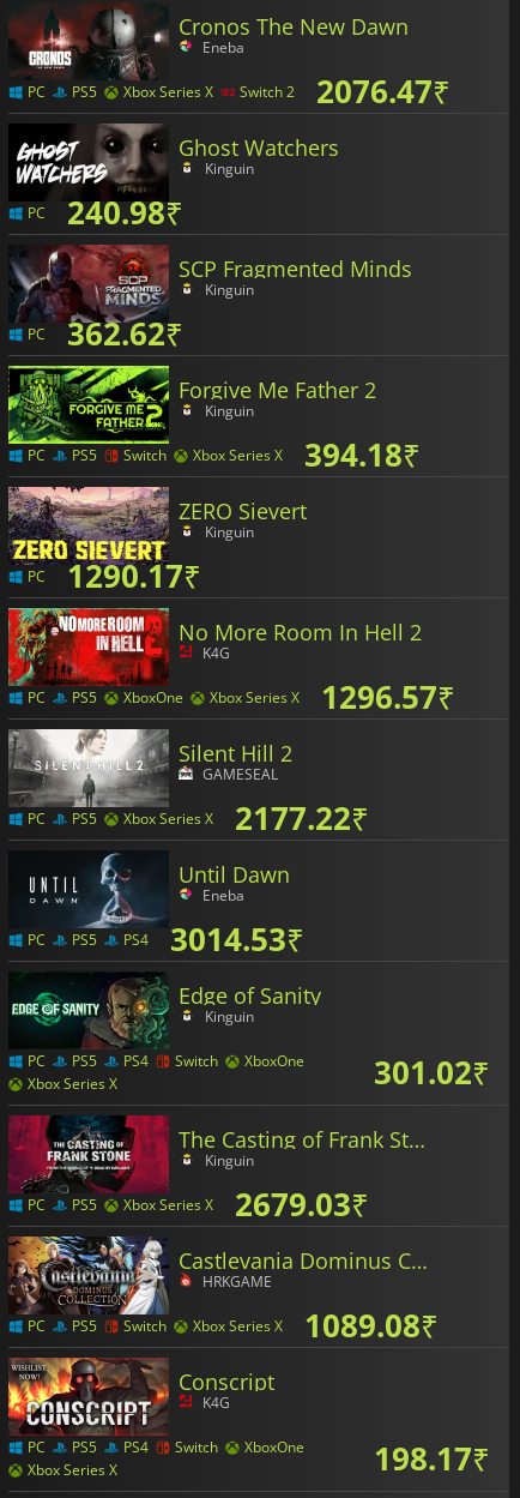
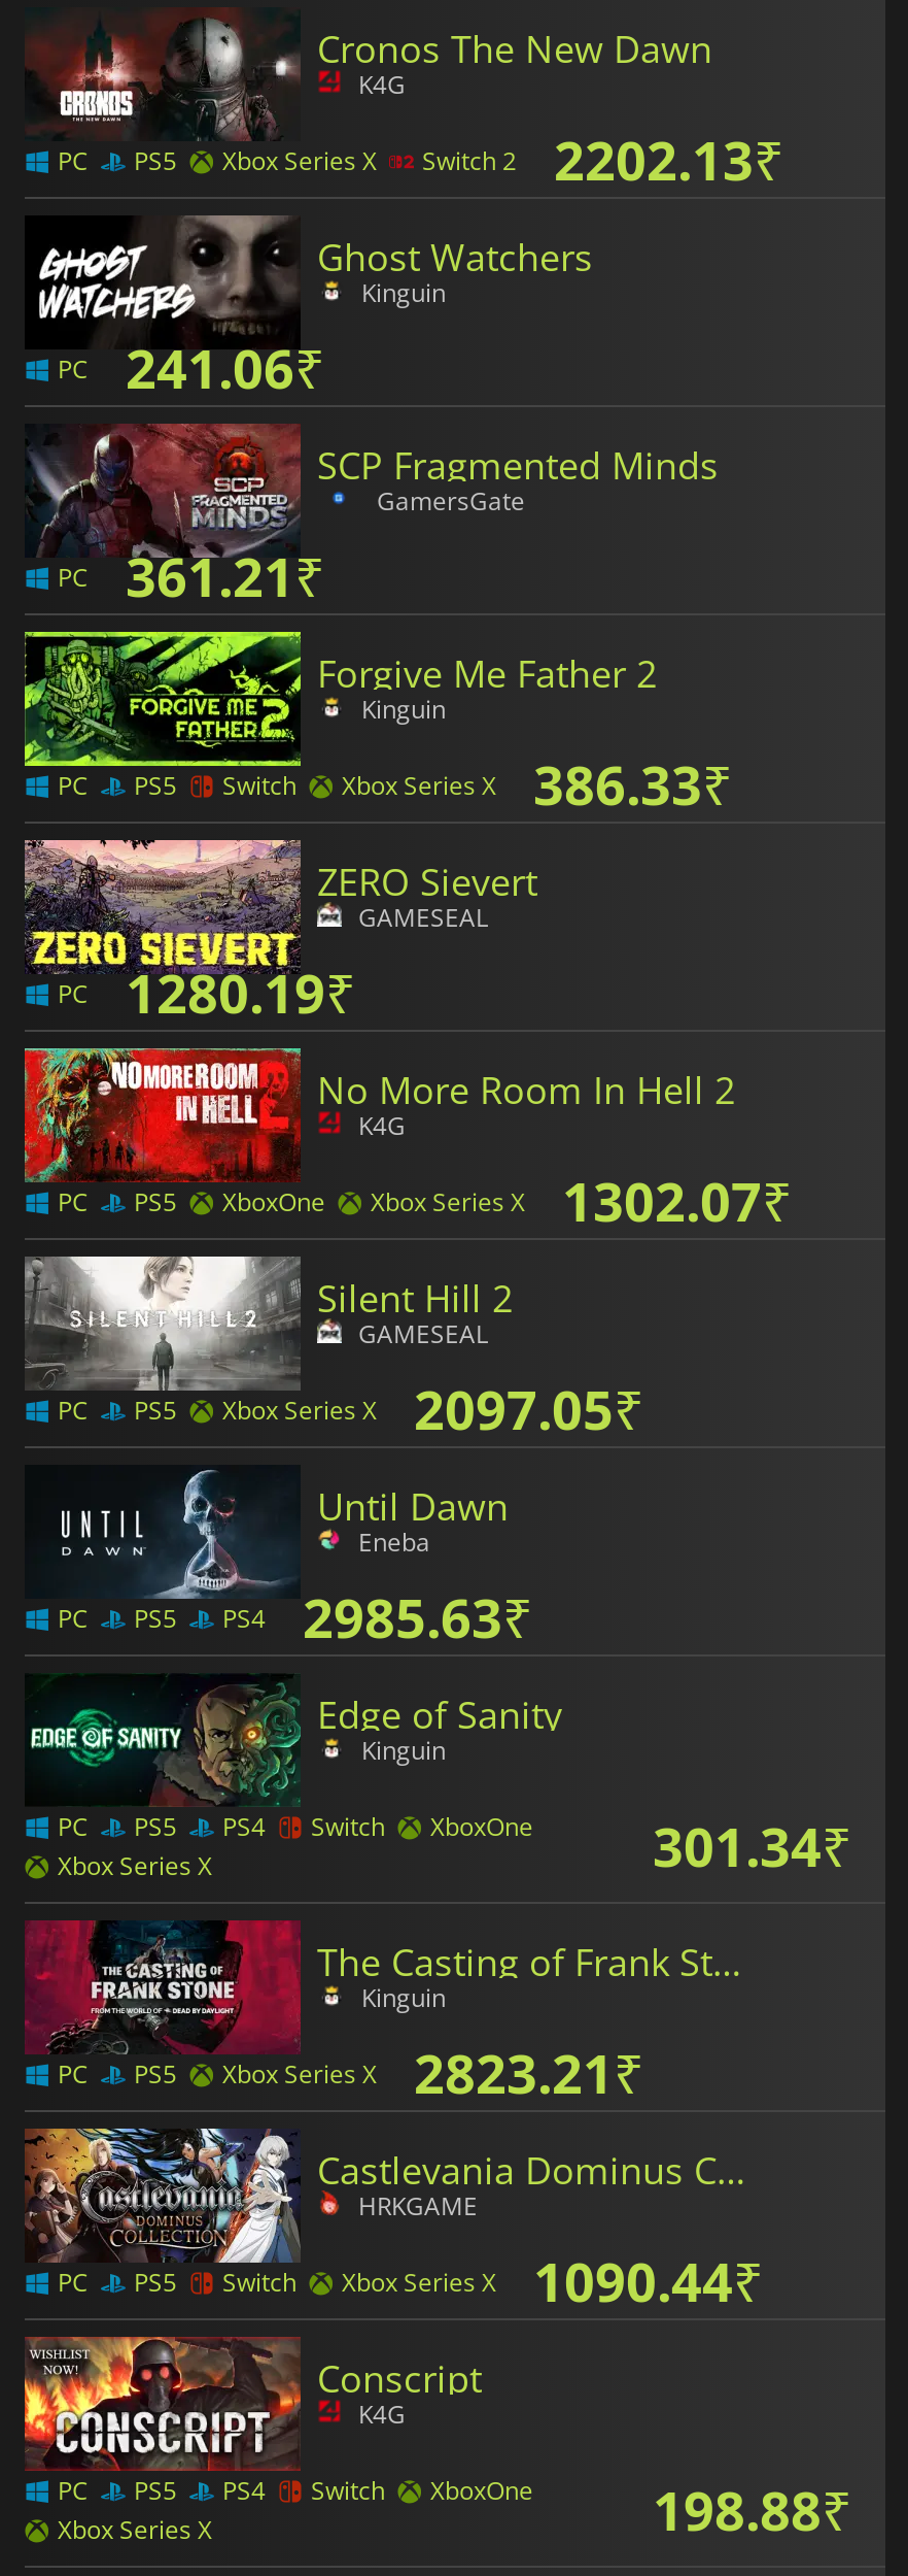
[202,37,244,57] Eneba -> [358,66,406,101] K4G
[28,70,451,113] PC PS5 Xbox Series X Switch 2 2076.47₹ -> [58,123,784,197] PC PS5 Xbox Series X Switch 2 2202.13₹
[28,191,183,234] PC 240.98₹ -> [58,331,325,406] PC 241.06₹
[204,279,253,299] Kinguin -> [377,483,525,518] GamersGate
[28,312,183,355] PC 362.62₹ -> [58,540,325,614] PC 361.21₹
[28,433,421,476] PC PS5 Switch Xbox Series X 394.18₹ -> [58,748,733,822] PC PS5 Switch Xbox Series X 386.33₹
[204,521,253,542] Kinguin -> [358,899,488,934] GAMESEAL
[28,554,201,598] PC 1290.17₹ -> [58,956,356,1030] PC 1280.19₹
[28,675,455,719] PC PS5 XboxOne Xbox Series X 1296.57₹ -> [58,1164,793,1238] PC PS5 XboxOne Xbox Series X 1302.07₹
[28,797,369,840] PC PS5 Xbox Series X 2177.22₹ -> [58,1372,644,1447] PC PS5 Xbox Series X 2097.05₹
[28,918,304,961] PC PS5 PS4 3014.53₹ -> [58,1581,533,1655] PC PS5 PS4 2985.63₹
[374,1050,490,1093] 301.02₹ -> [653,1808,852,1883] 301.34₹
[28,1183,369,1226] PC PS5 Xbox Series X 2679.03₹ -> [58,2036,644,2110] PC PS5 Xbox Series X 2823.21₹
[28,1304,439,1347] PC PS5 Switch Xbox Series X 1089.08₹ -> [58,2244,764,2319] PC PS5 Switch Xbox Series X 1090.44₹
[374,1436,490,1480] 198.17₹ -> [653,2472,852,2547] 198.88₹

